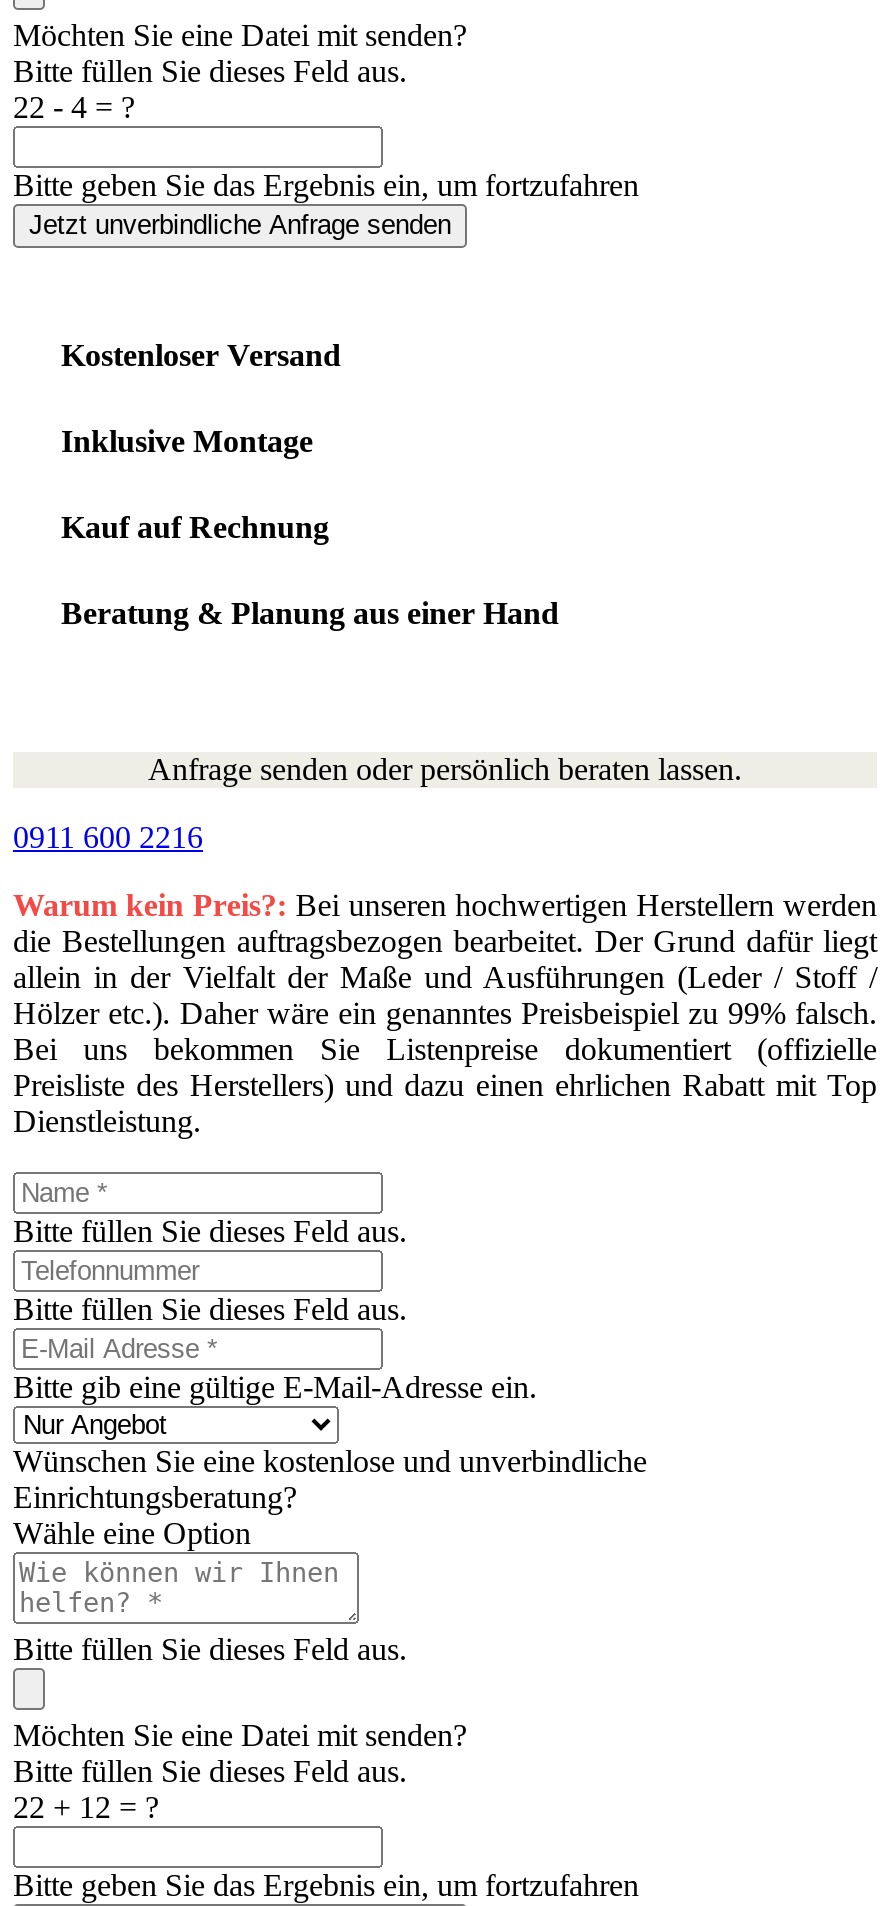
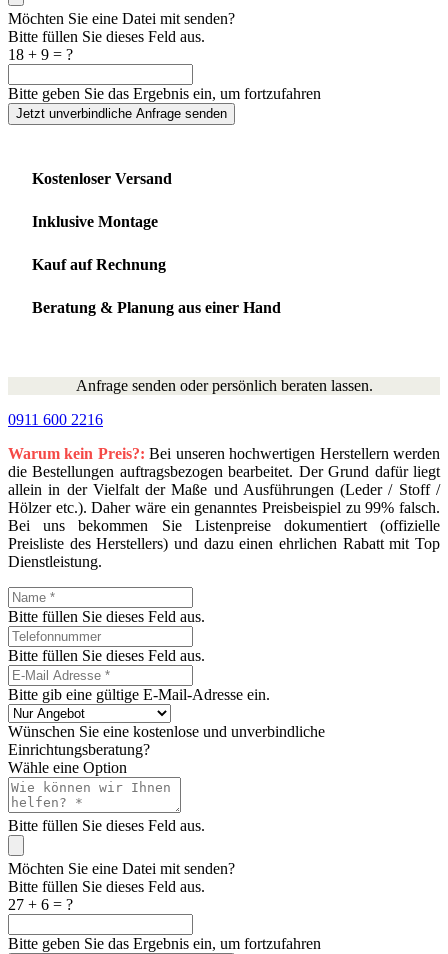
[13,90,135,124] 22 - 4 = ? -> [8,46,73,63] 18 + 9 = ?
[13,1790,159,1824] 22 + 12 = ? -> [8,896,73,913] 27 + 6 = ?

